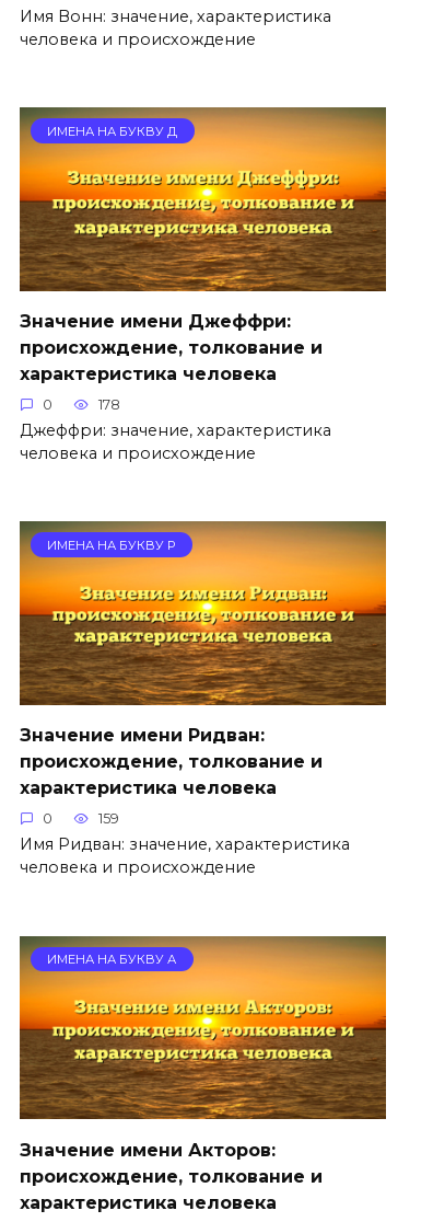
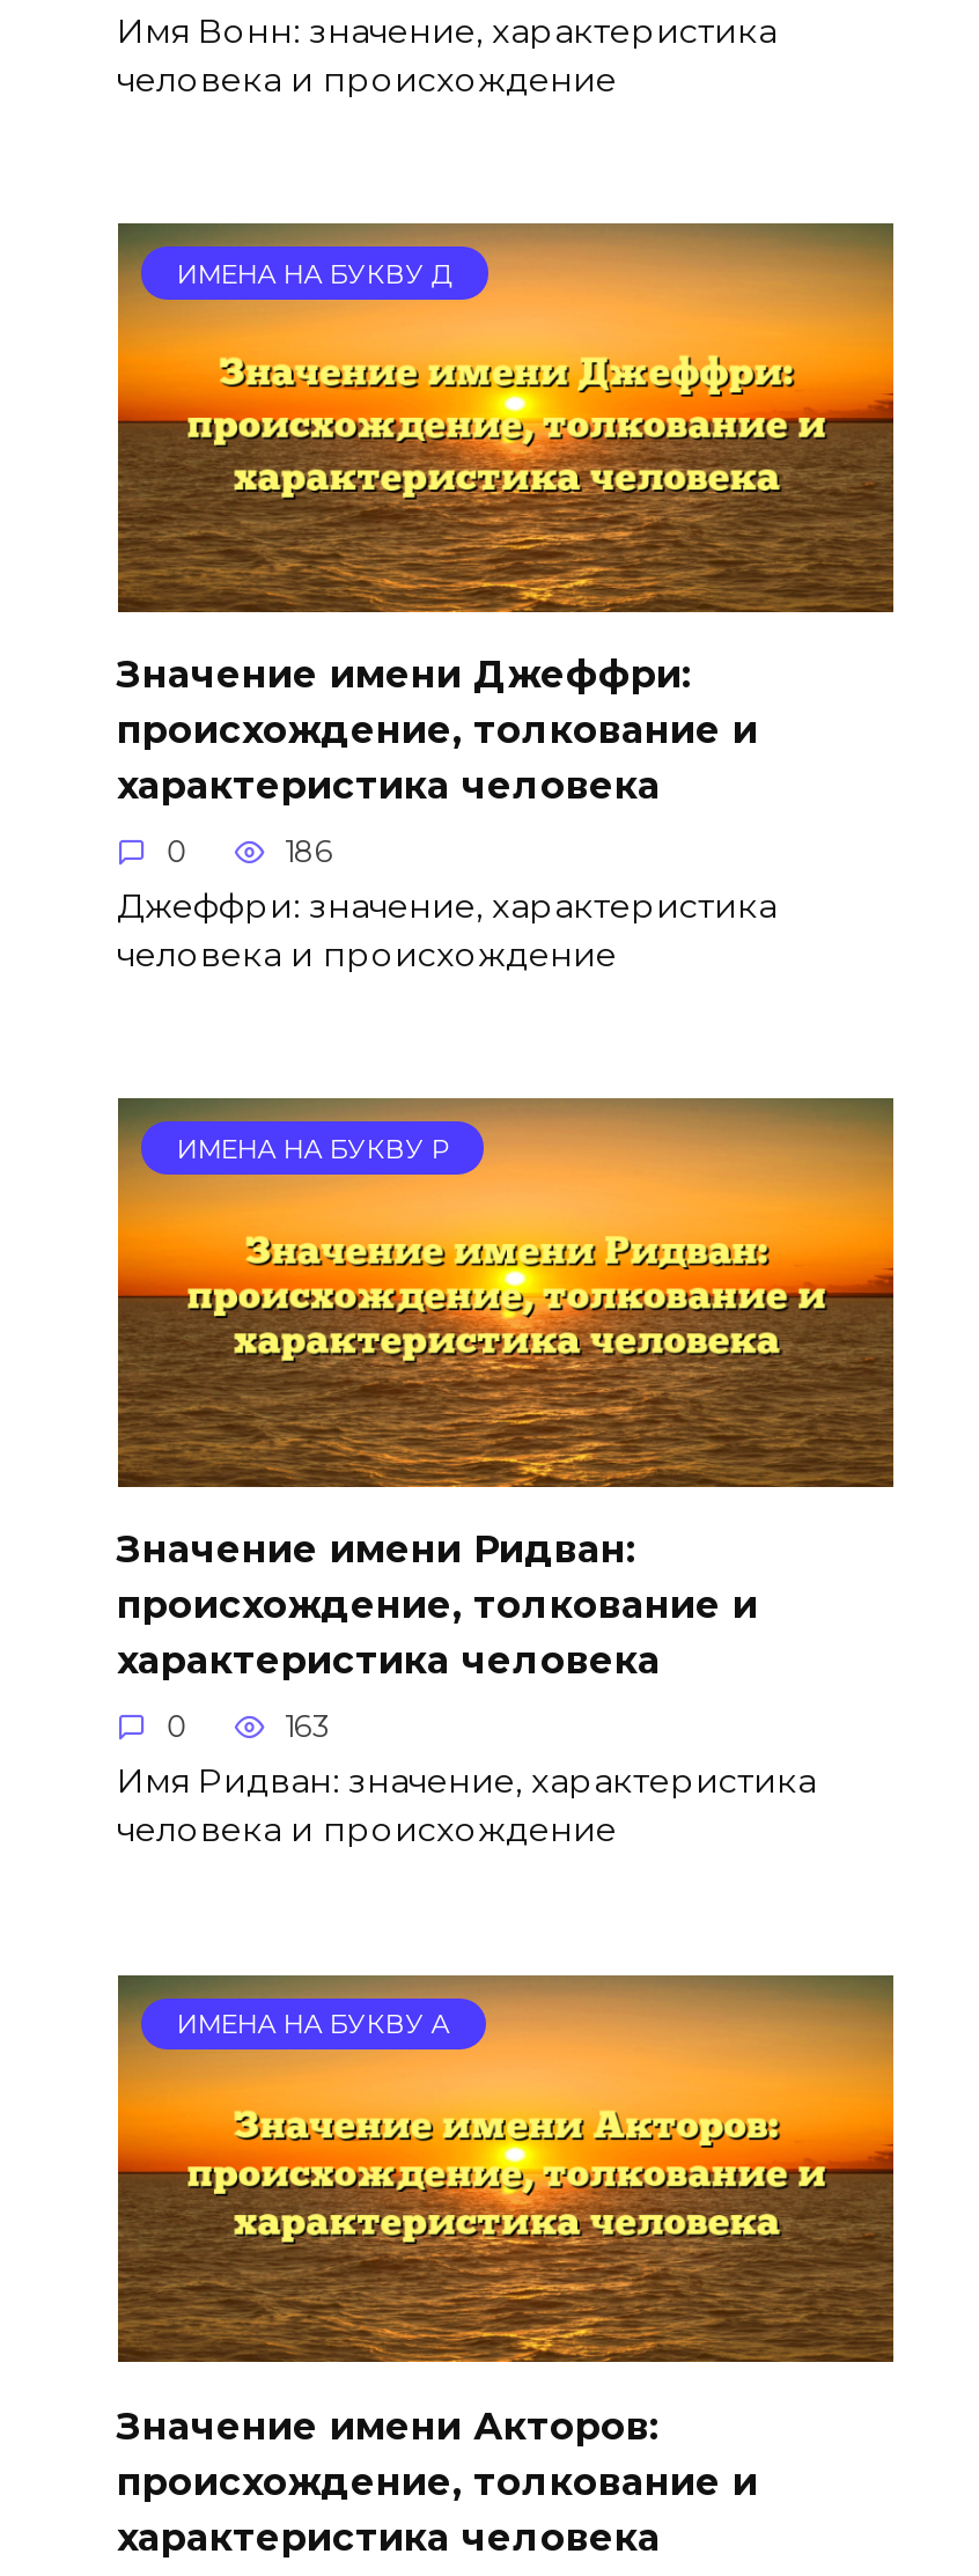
[98,396,120,413] 178 -> [285,835,333,869] 186
[98,811,119,827] 159 -> [285,1710,331,1745] 163

